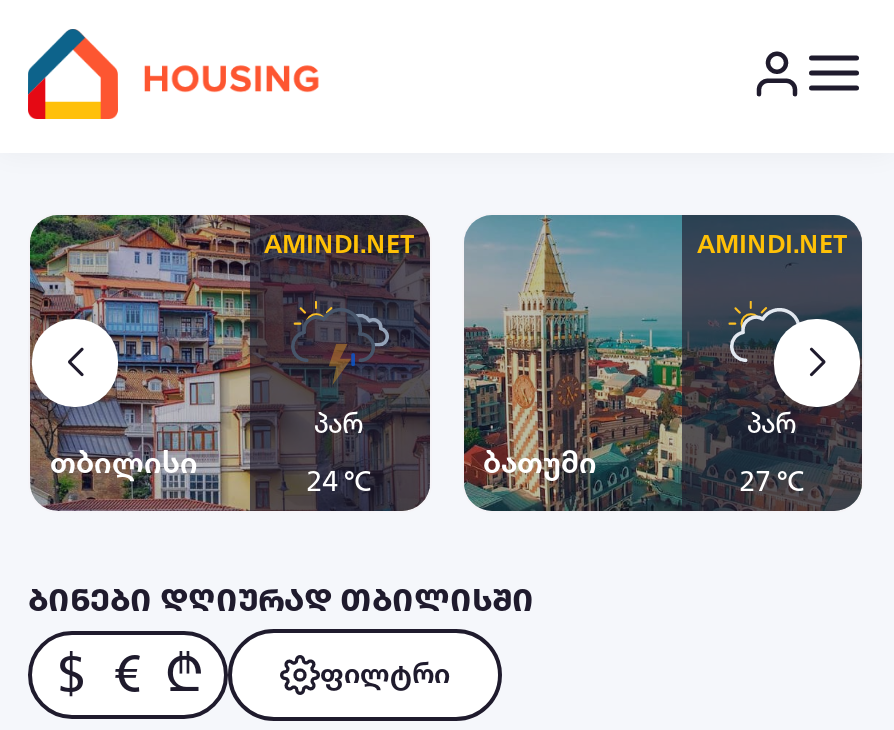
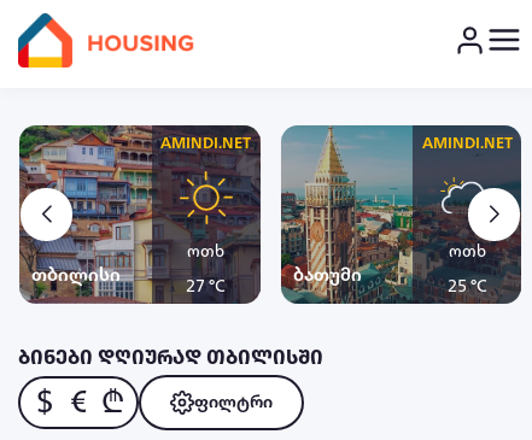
[292,293,390,440] [image] | პარ -> [180,171,235,261] [image] | ოთხ
[747,406,797,440] პარ -> [448,240,486,261] ოთხ
[306,464,372,498] 24 °C -> [186,275,226,296] 27 °C
[739,464,805,498] 27 °C -> [447,275,487,296] 25 °C

